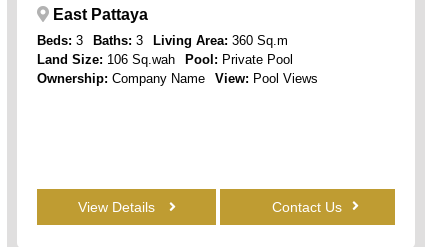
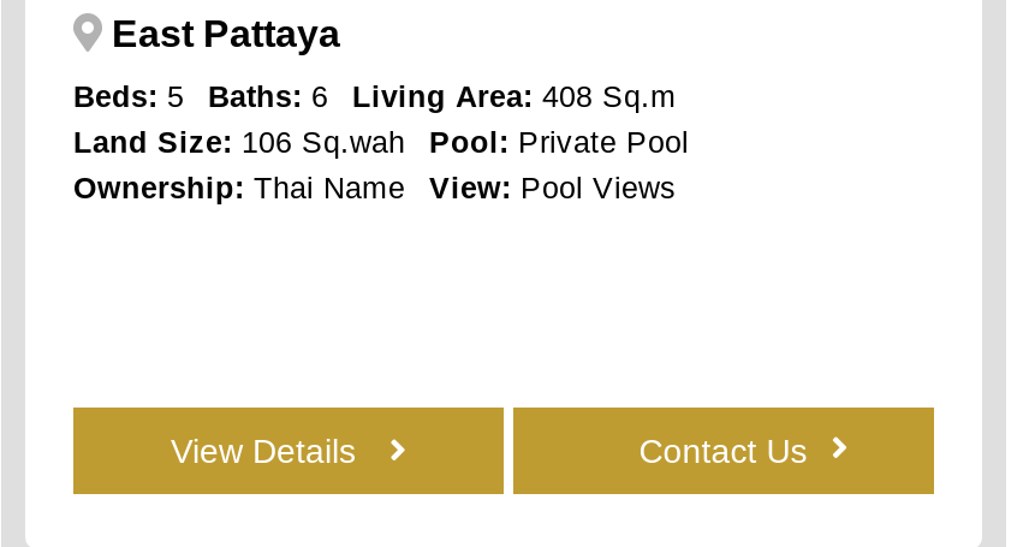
[37,34,83,48] Beds: 3 -> [73,80,184,114] Beds: 5
[93,34,143,48] Baths: 3 -> [208,80,328,114] Baths: 6
[153,34,288,48] Living Area: 360 Sq.m -> [352,80,677,114] Living Area: 408 Sq.m
[37,72,205,86] Ownership: Company Name -> [73,172,405,205] Ownership: Thai Name

